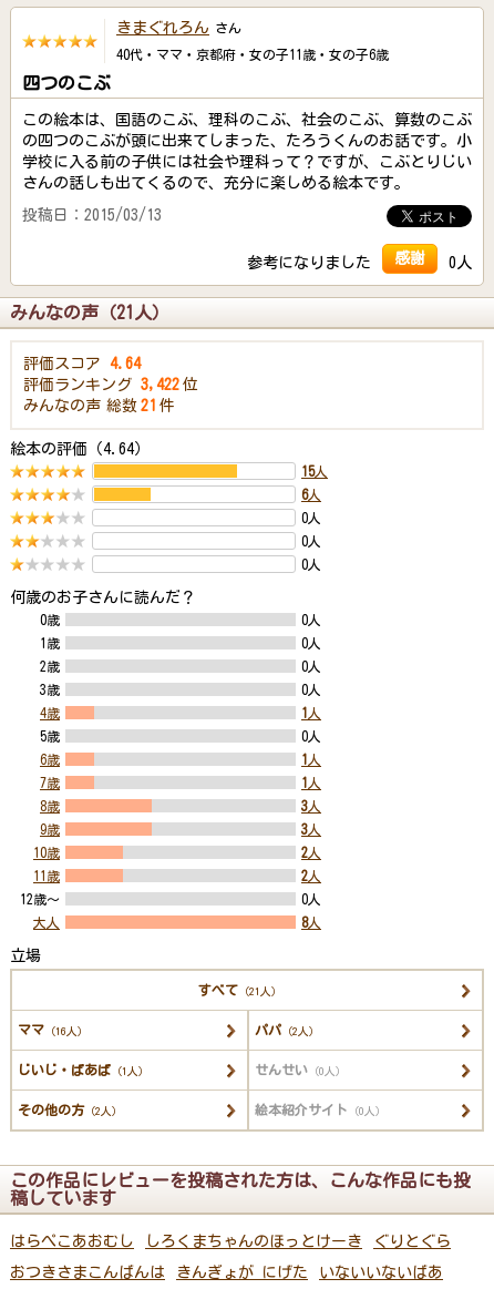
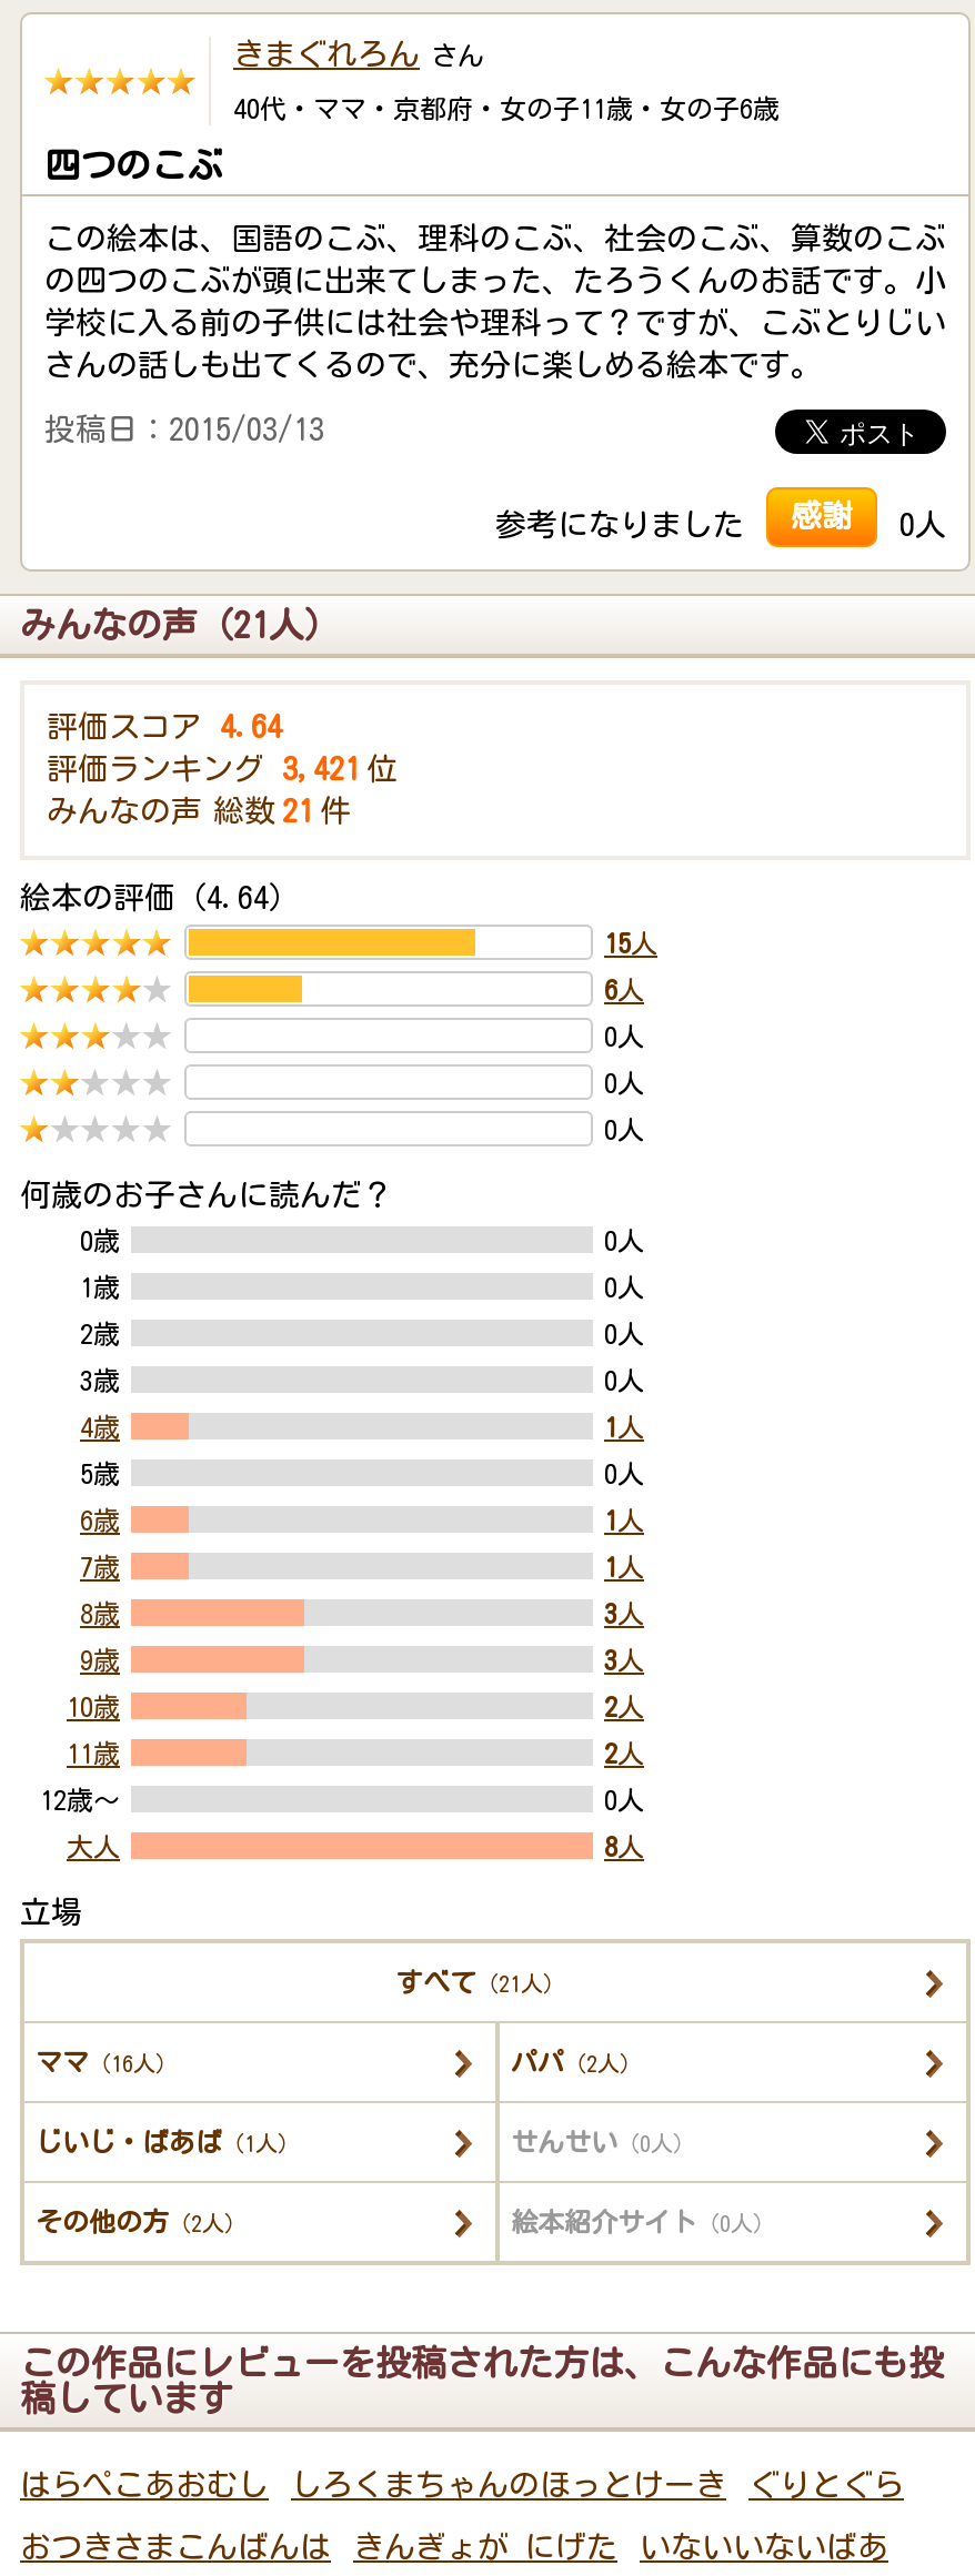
[23,376,198,392] 評価ランキング 3,422 位 -> [47,752,398,784] 評価ランキング 3,421 位

